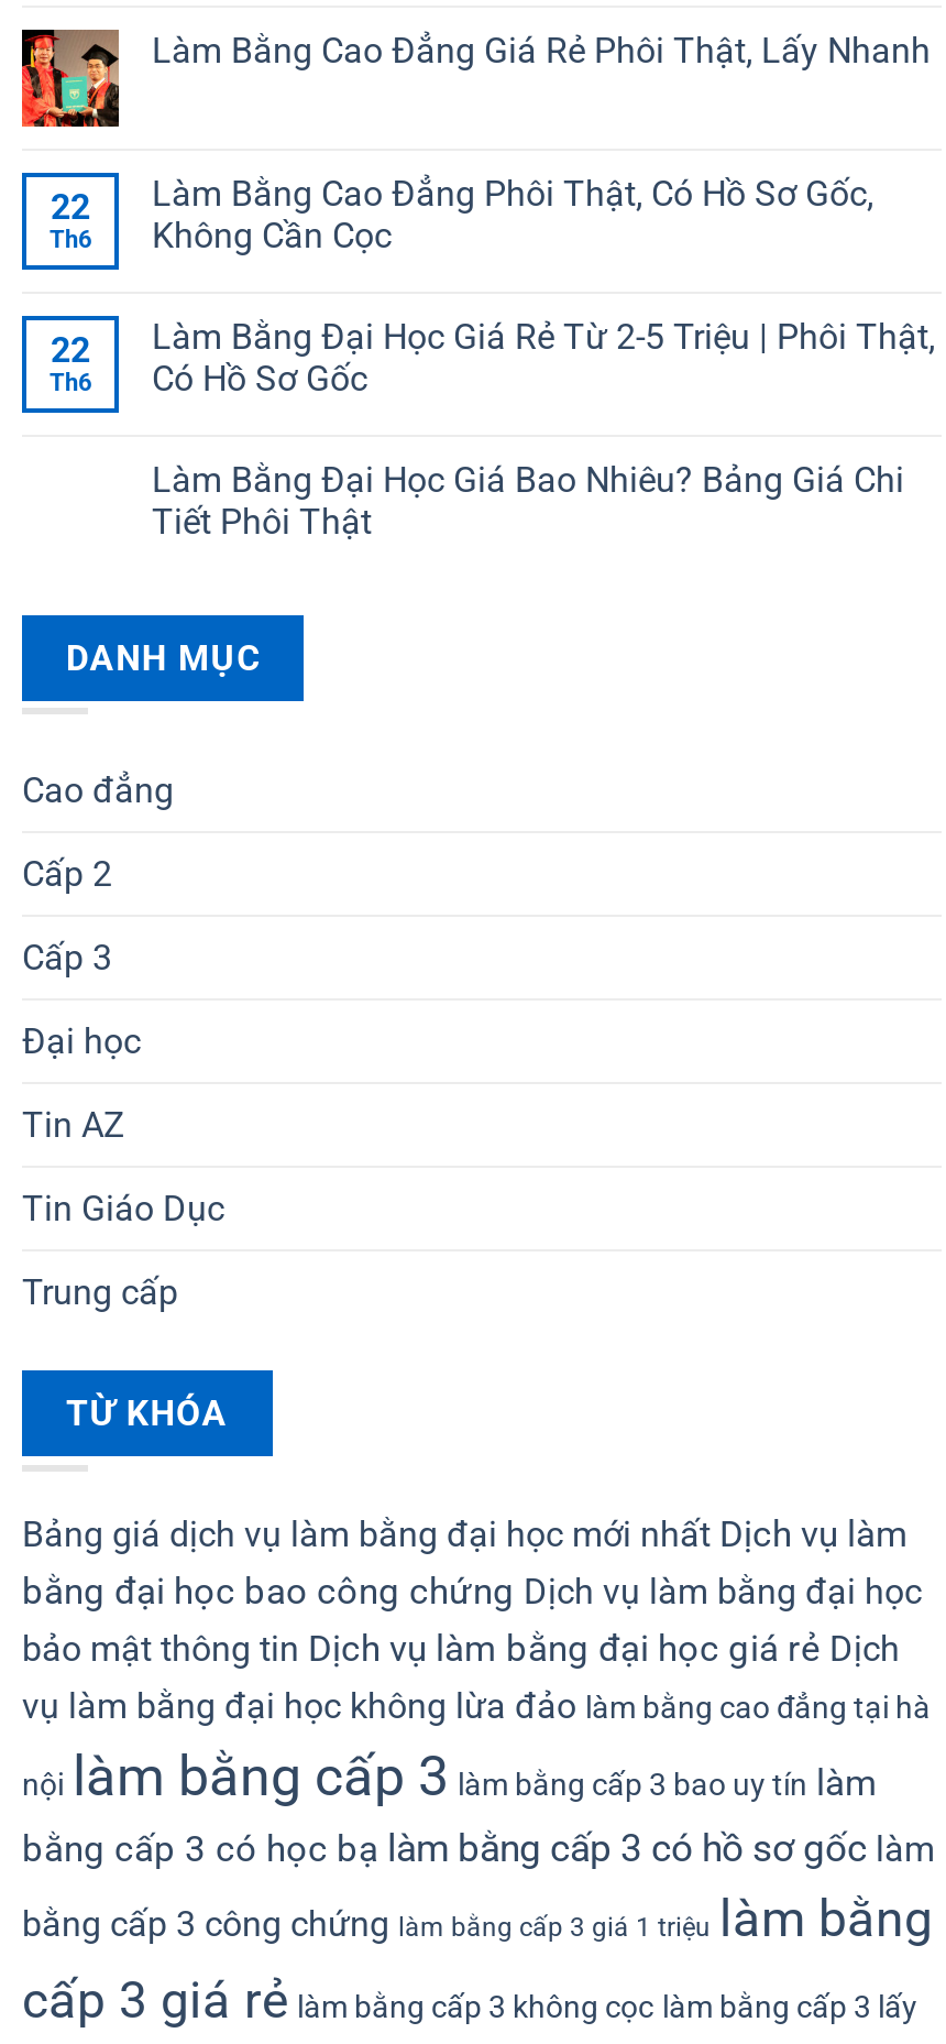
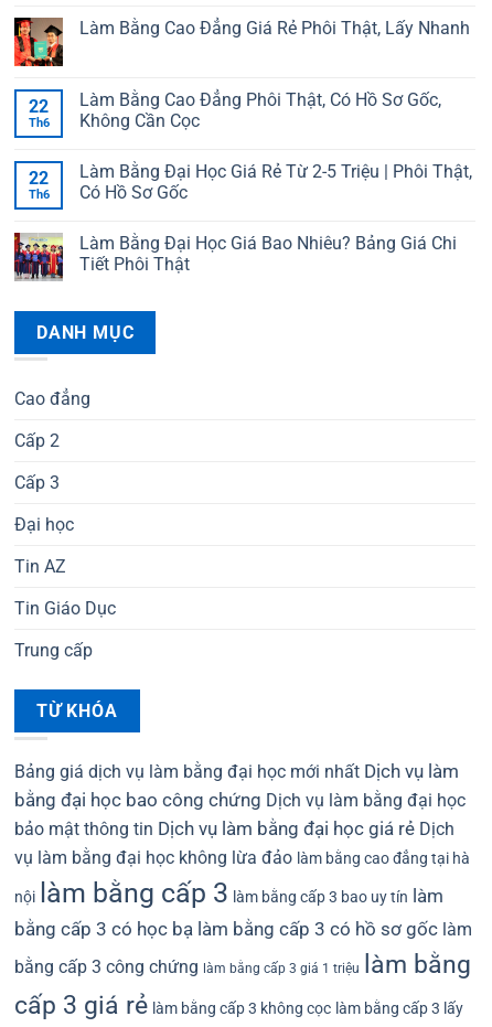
none -> [13,232,64,281] [image]

